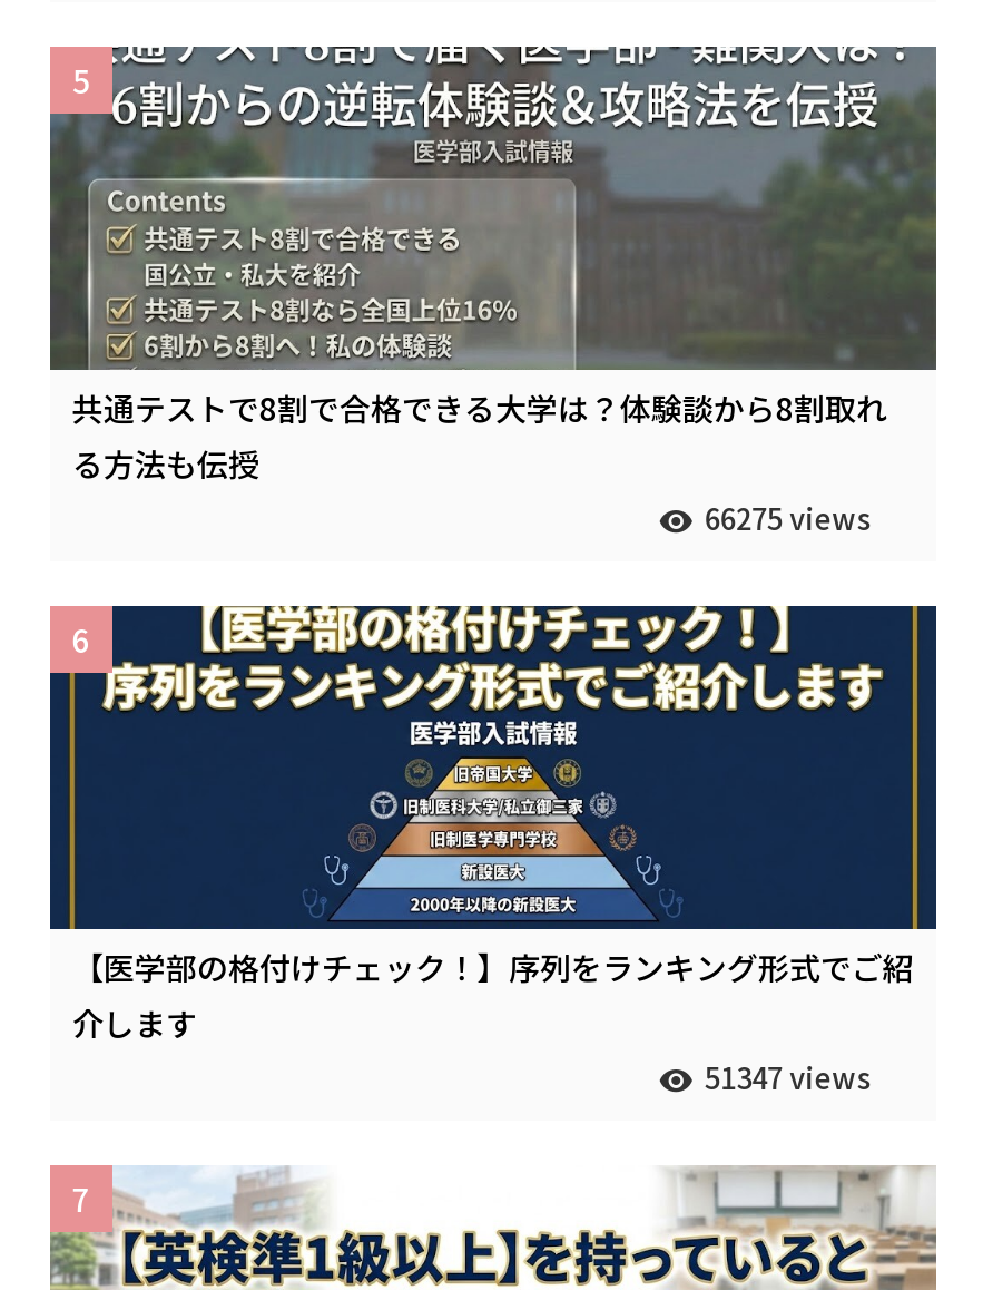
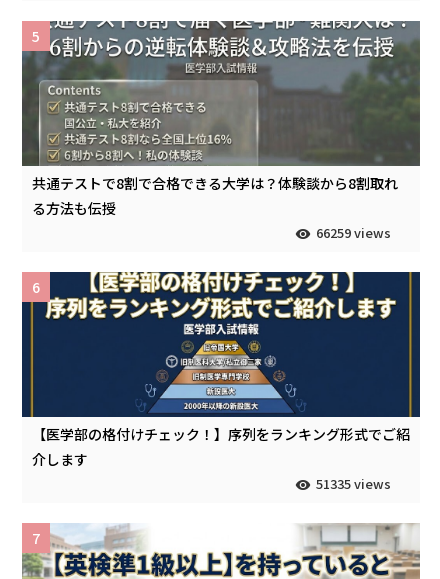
[705,496,872,539] 66275 views -> [316,223,391,242] 66259 views
[705,1055,872,1098] 51347 views -> [316,474,391,493] 51335 views

